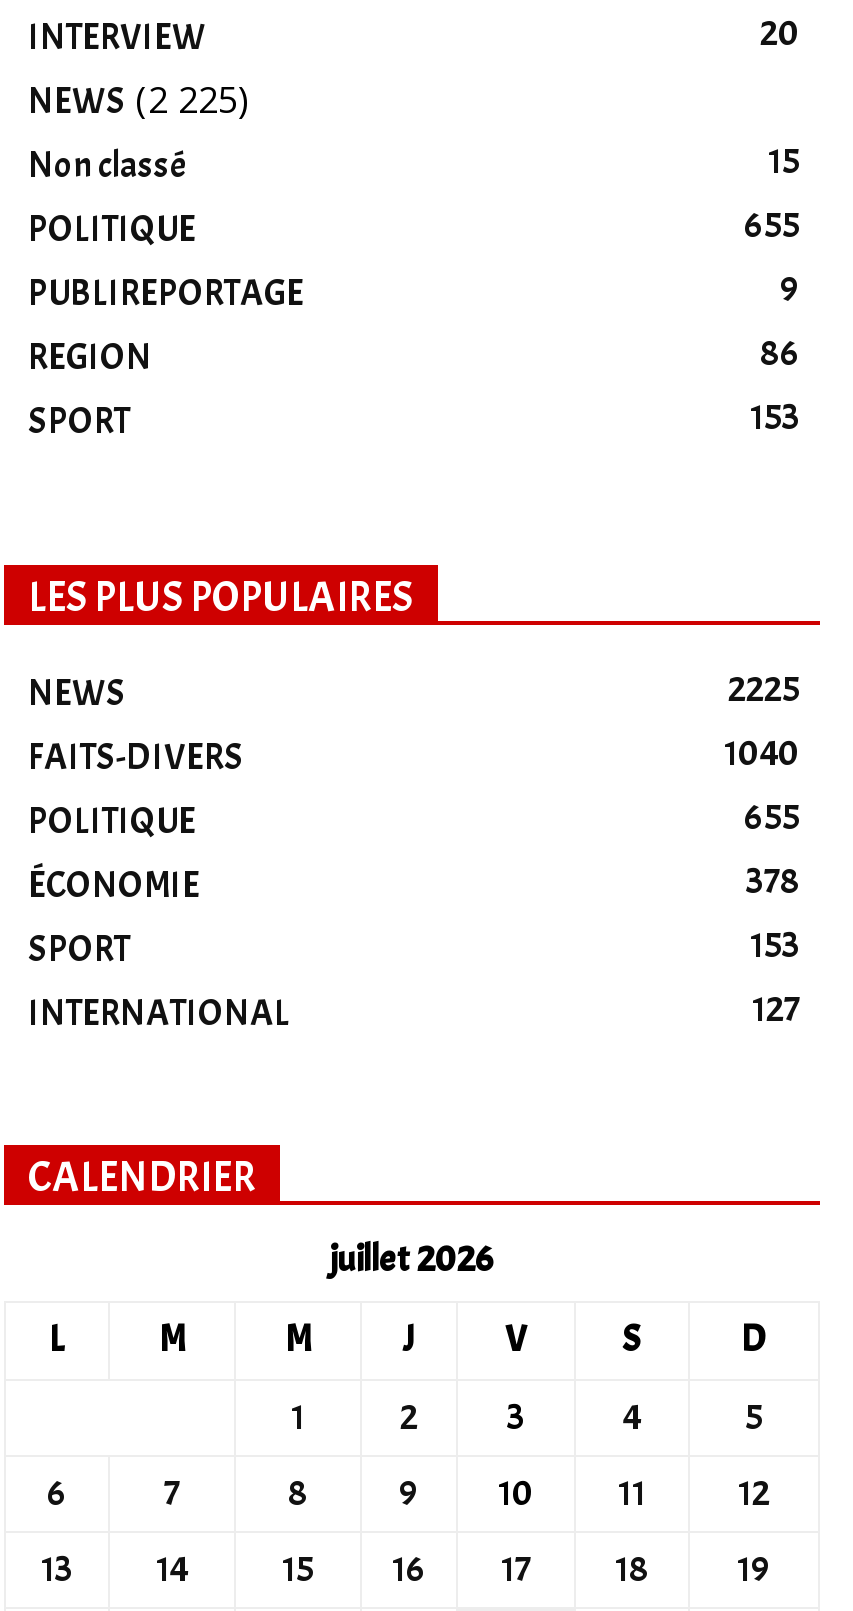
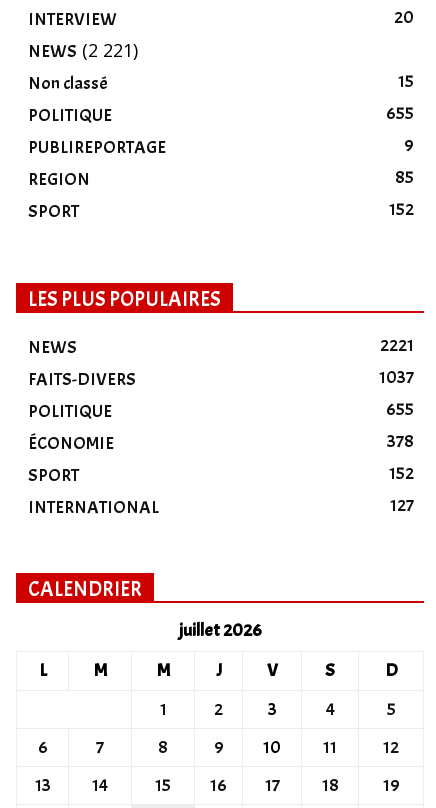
[28,76,248,126] NEWS (2 225) -> [28,38,138,63] NEWS (2 221)
[760,332,800,378] 86 -> [395,166,414,189] 85
[750,396,800,442] 153 -> [389,198,414,221] 152
[728,668,800,714] 2225 -> [380,334,414,357] 2221
[724,732,800,778] 1040 -> [379,366,414,389] 1037
[750,924,800,970] 153 -> [389,462,414,485] 152

